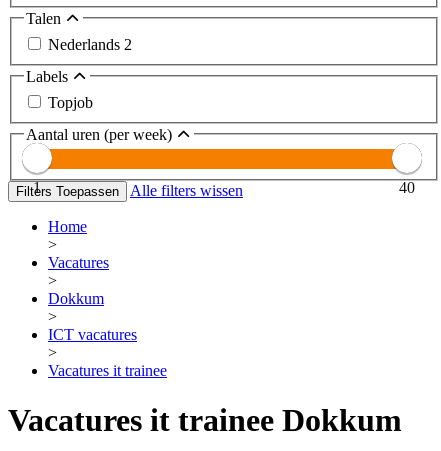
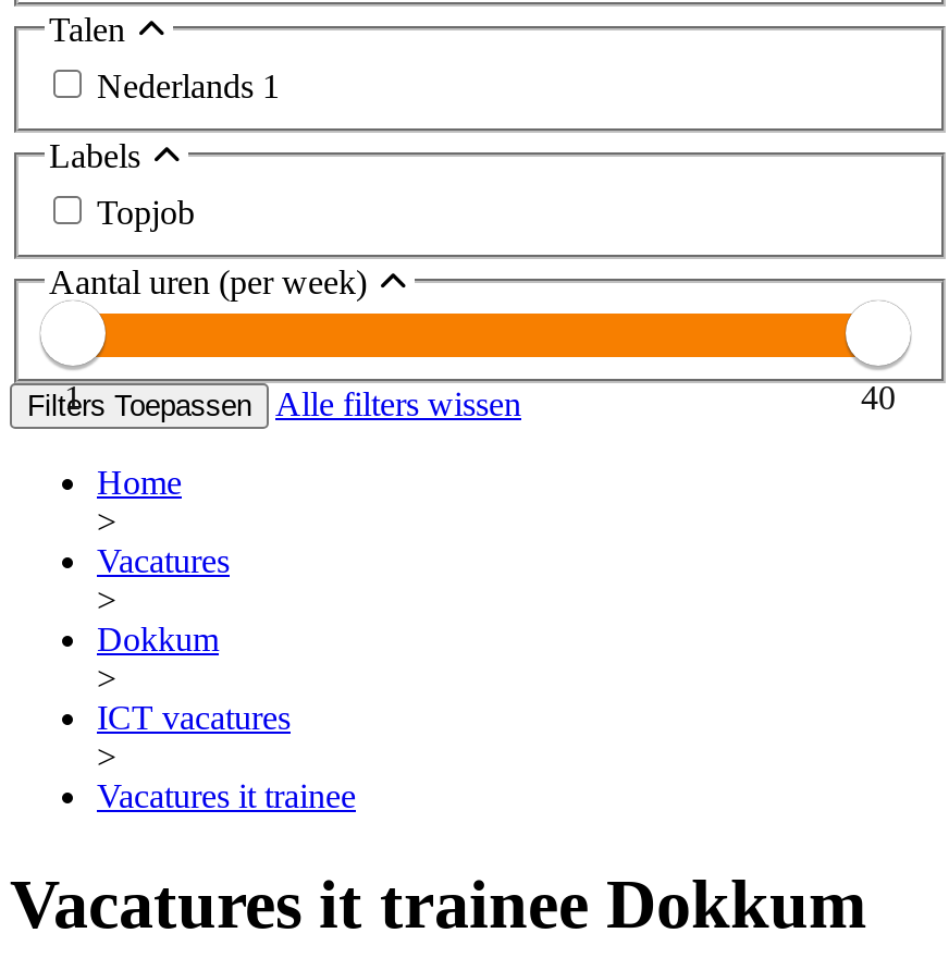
[48,36,132,53] Nederlands 2 -> [97,67,280,105] Nederlands 1

